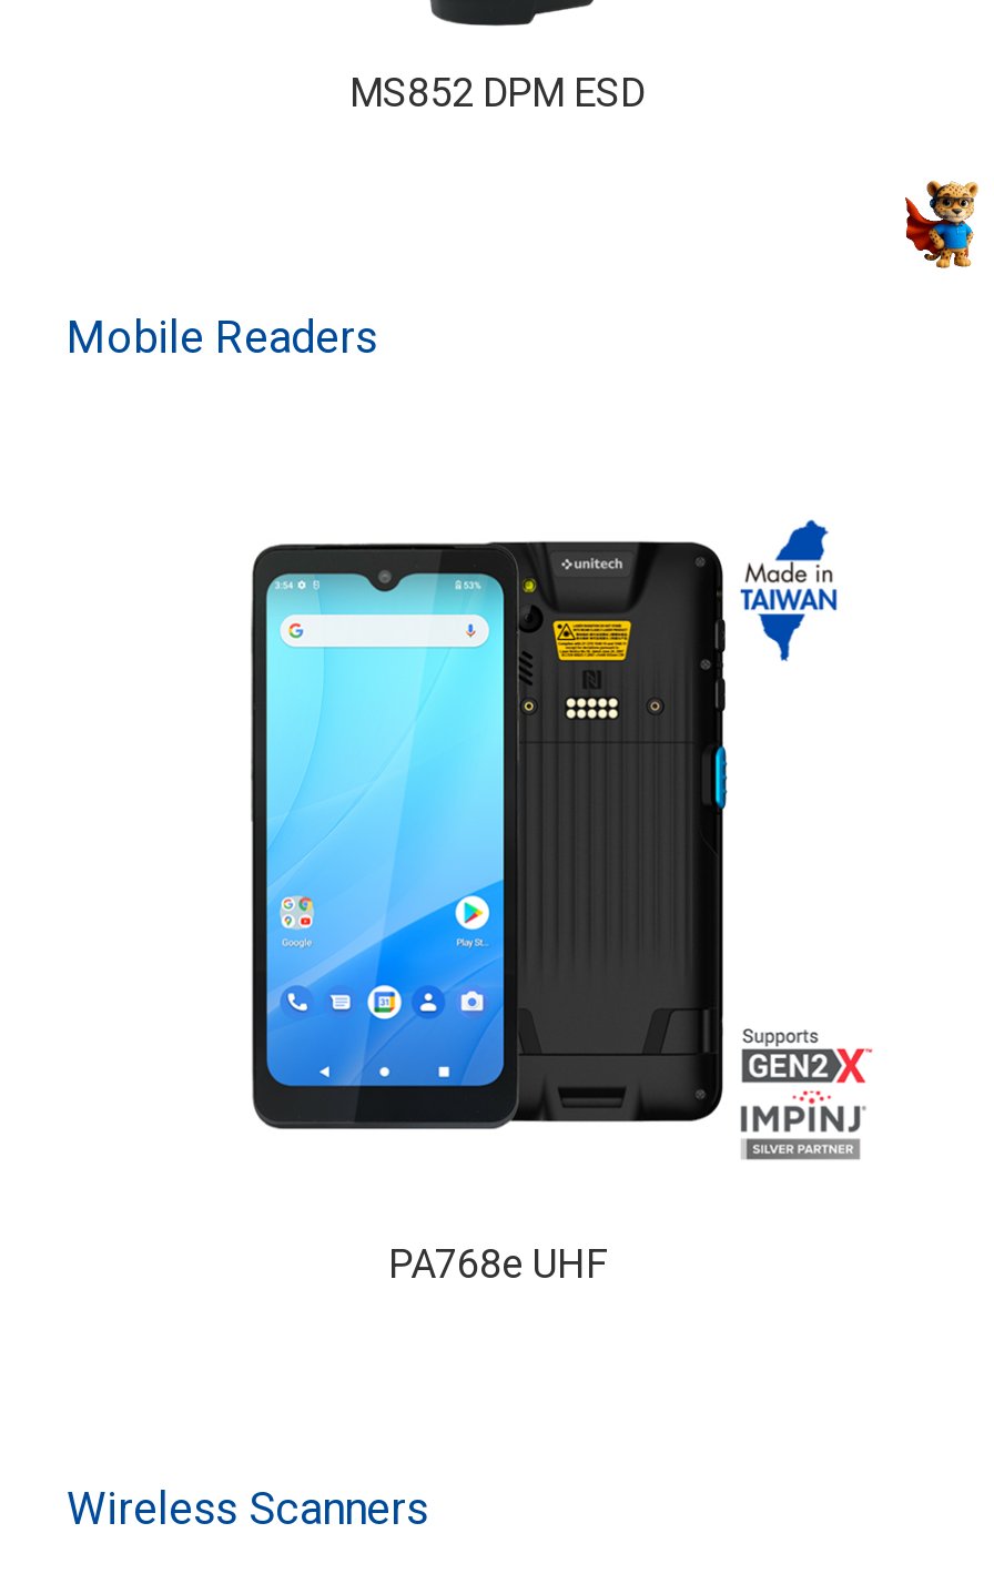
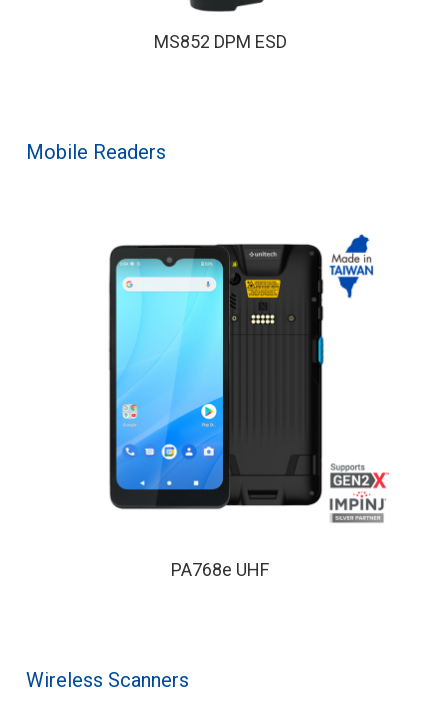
[903,180,981,271] [image] -> none

